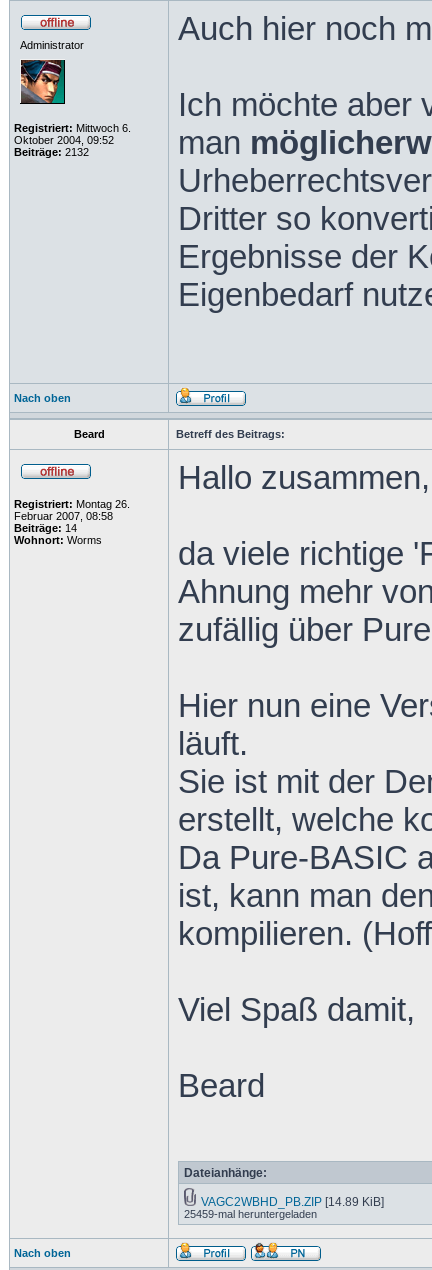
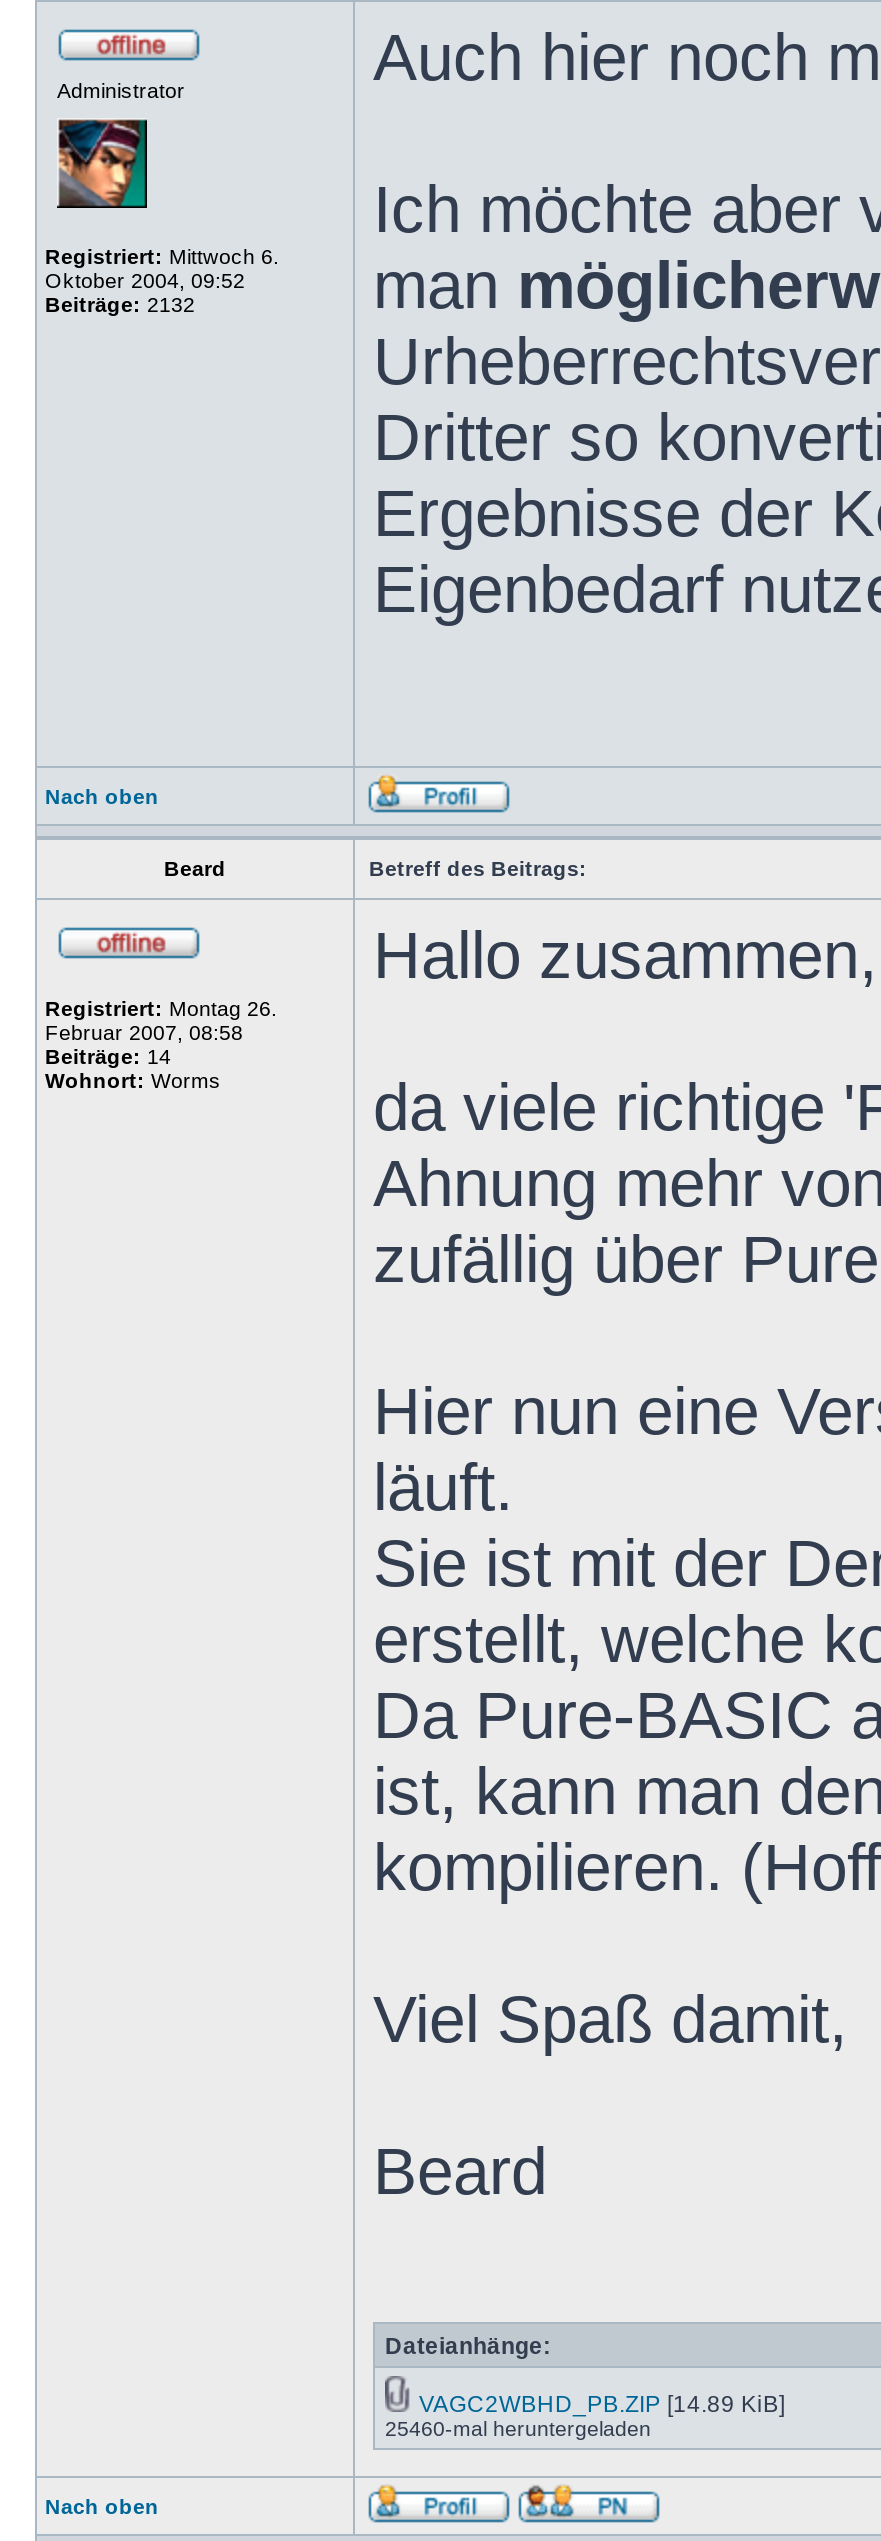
[184,1208,317,1220] 25459-mal heruntergeladen -> [385,2416,651,2440] 25460-mal heruntergeladen

